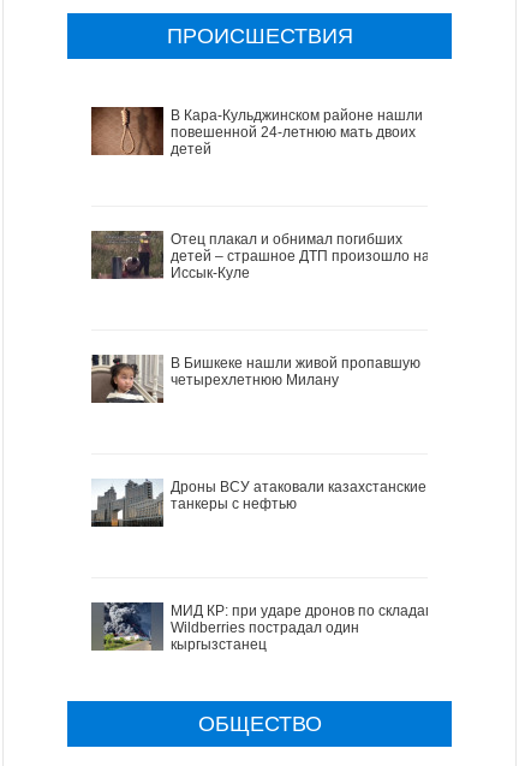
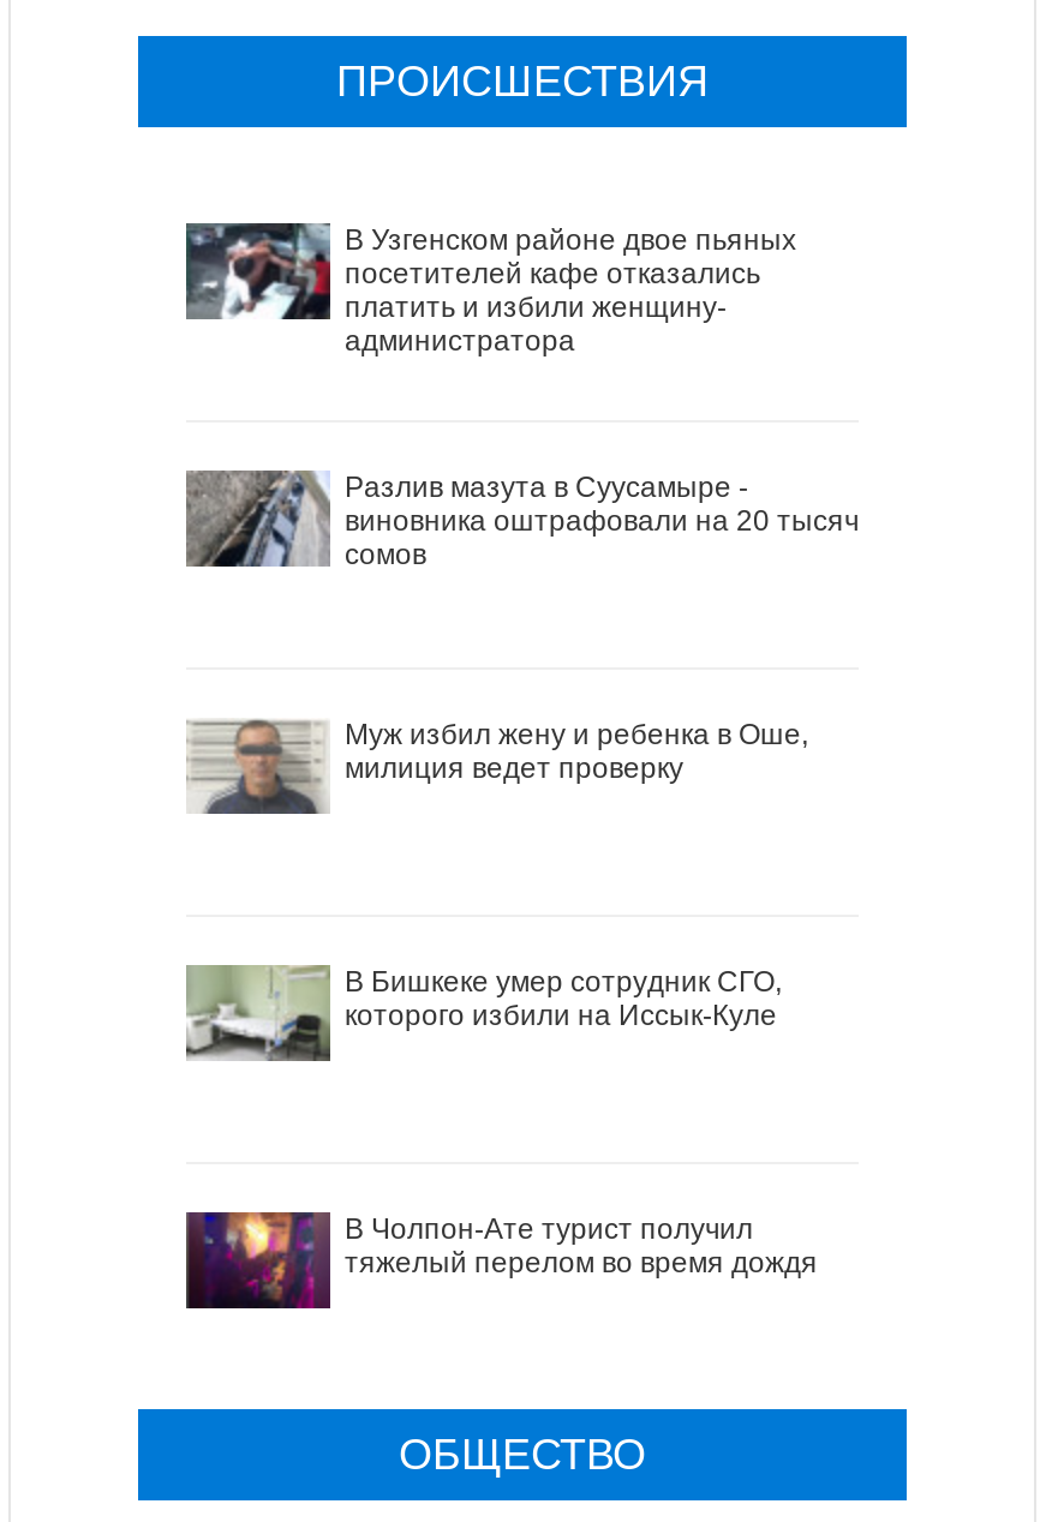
[91,107,423,157] [image] | В Кара-Кульджинском районе нашли | повешенной 24-летнюю мать двоих | детей -> [186,223,796,357] [image] | В Узгенском районе двое пьяных | посетителей кафе отказались | платить и избили женщину- | администратора
[93,231,430,281] [image] | Отец плакал и обнимал погибших | детей – страшное ДТП произошло на | Иссык-Куле -> [186,470,859,571] [image] | Разлив мазута в Суусамыре - | виновника оштрафовали на 20 тысяч | сомов
[90,354,420,404] [image] | В Бишкеке нашли живой пропавшую | четырехлетнюю Милану -> [186,717,808,814] [image] | Муж избил жену и ребенка в Оше, | милиция ведет проверку
[91,478,426,528] [image] | Дроны ВСУ атаковали казахстанские | танкеры с нефтью -> [186,965,782,1061] [image] | В Бишкеке умер сотрудник СГО, | которого избили на Иссык-Куле
[91,601,435,653] [image] | МИД КР: при ударе дронов по складам | Wildberries пострадал один | кыргызстанец -> [189,1210,818,1311] [image] | В Чолпон-Ате турист получил | тяжелый перелом во время дождя

